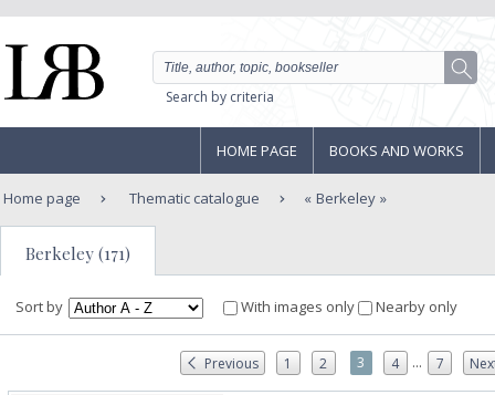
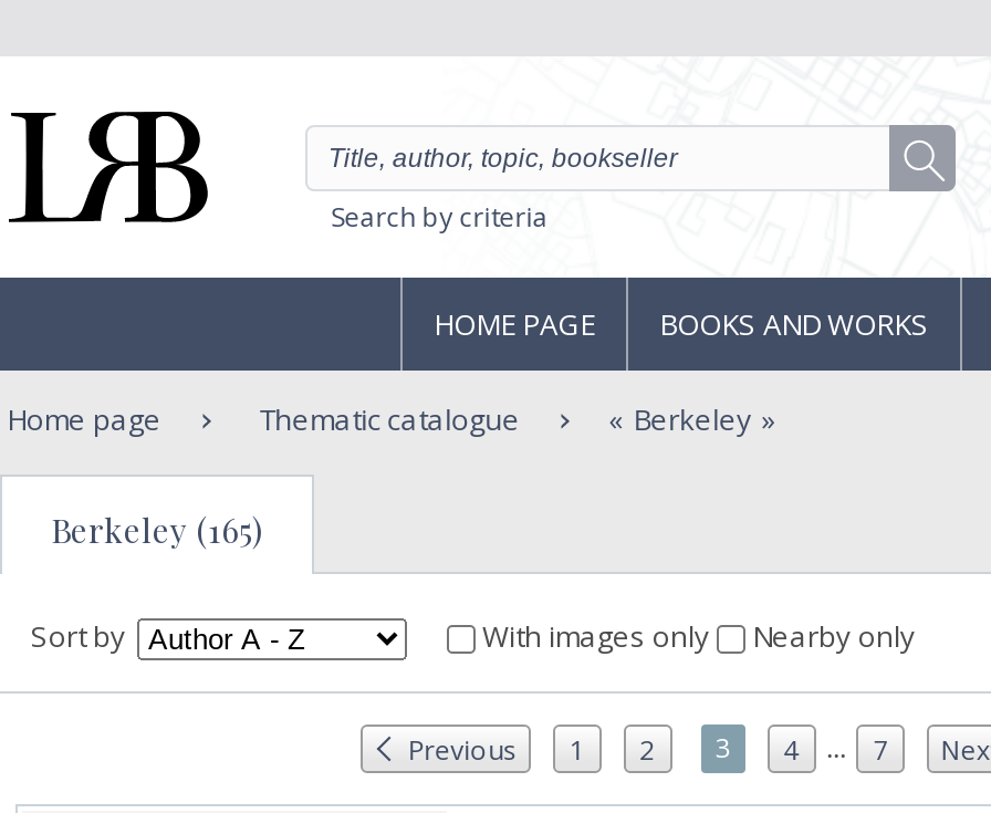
[25,243,130,265] Berkeley (171) -> [51,508,263,552] Berkeley (165)

